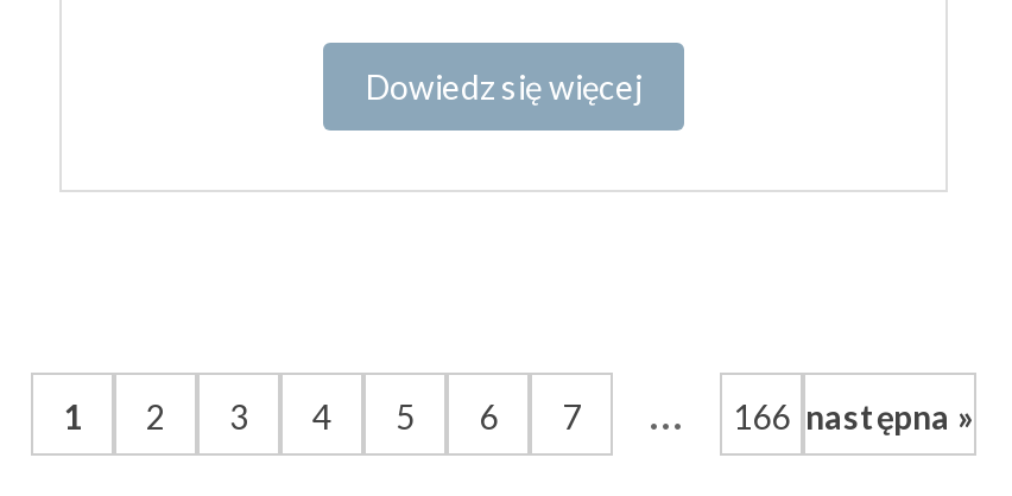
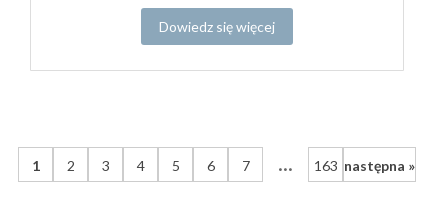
[733,397,974,438] 166 następna » -> [313,157,415,174] 163 następna »

